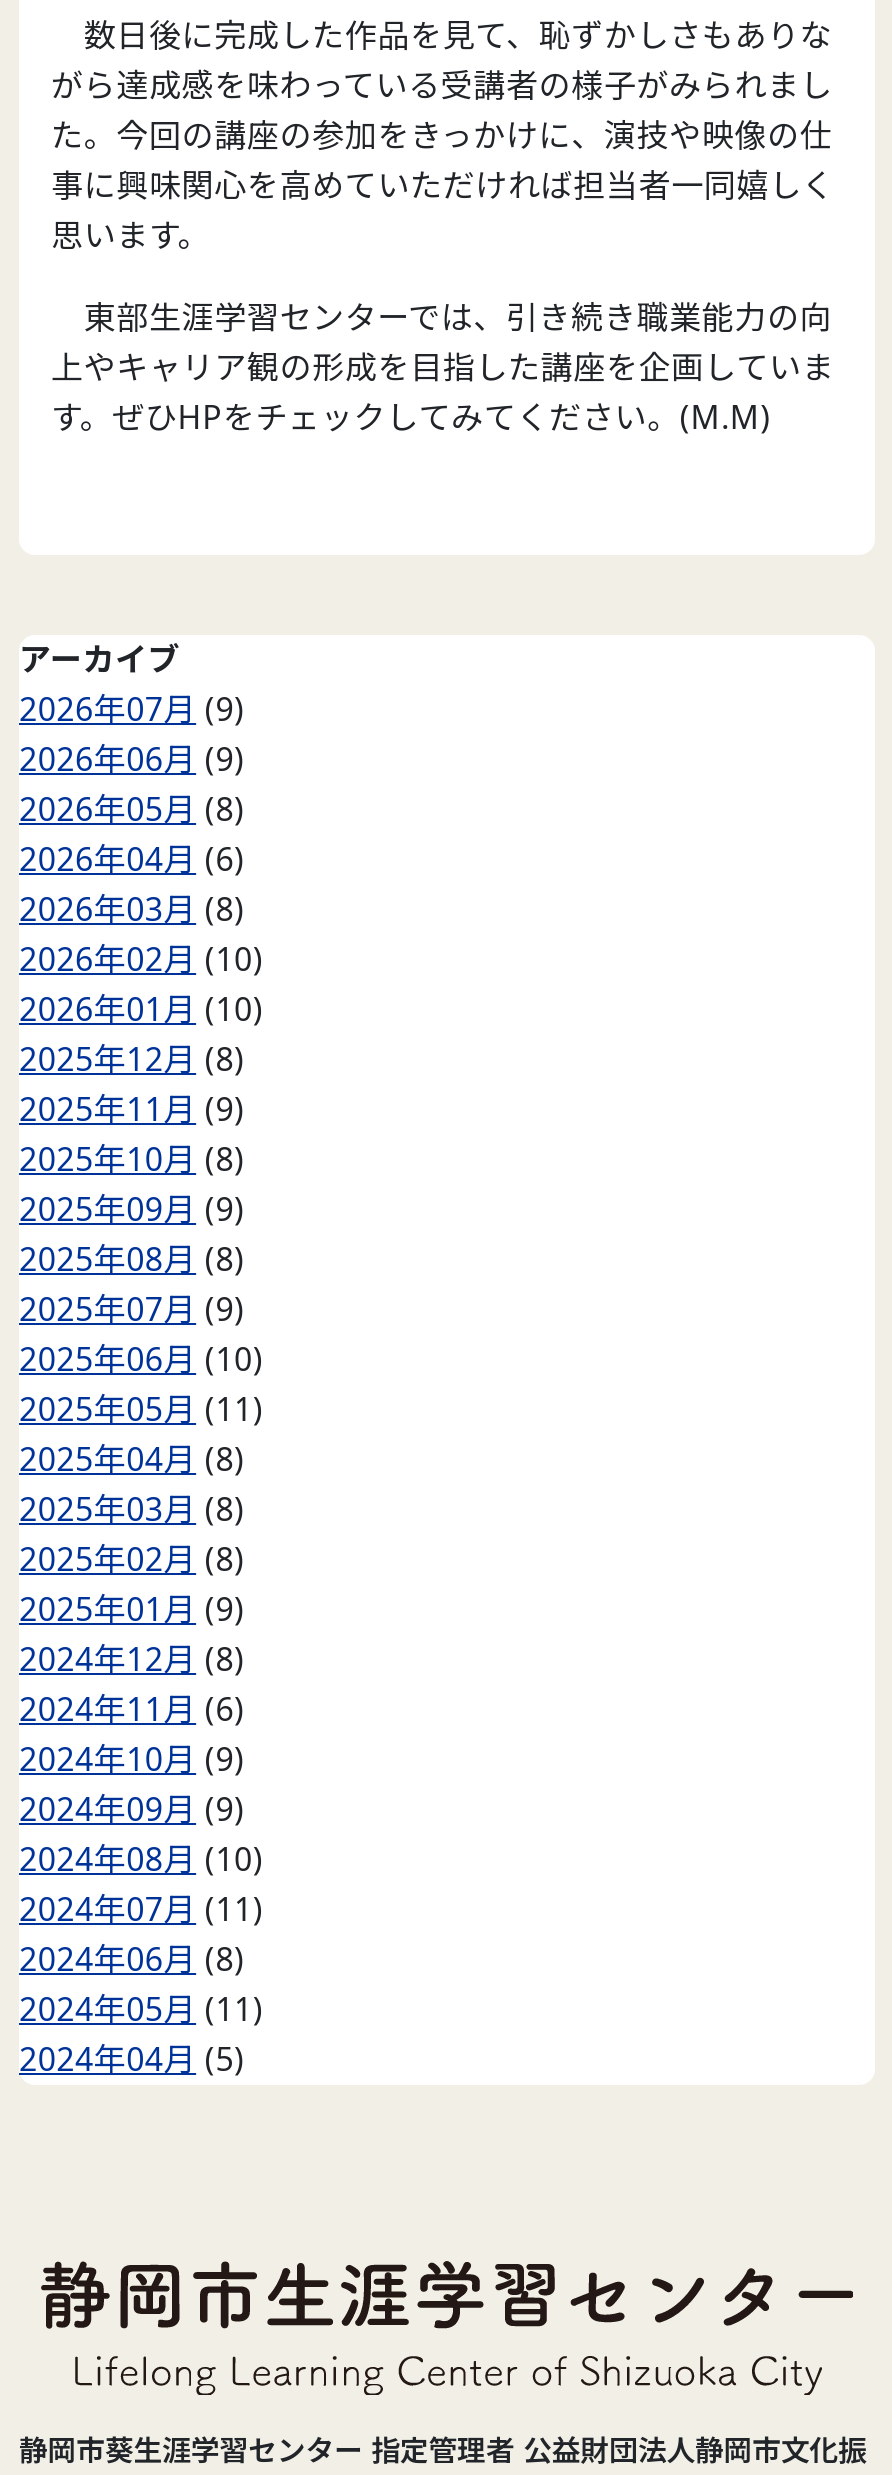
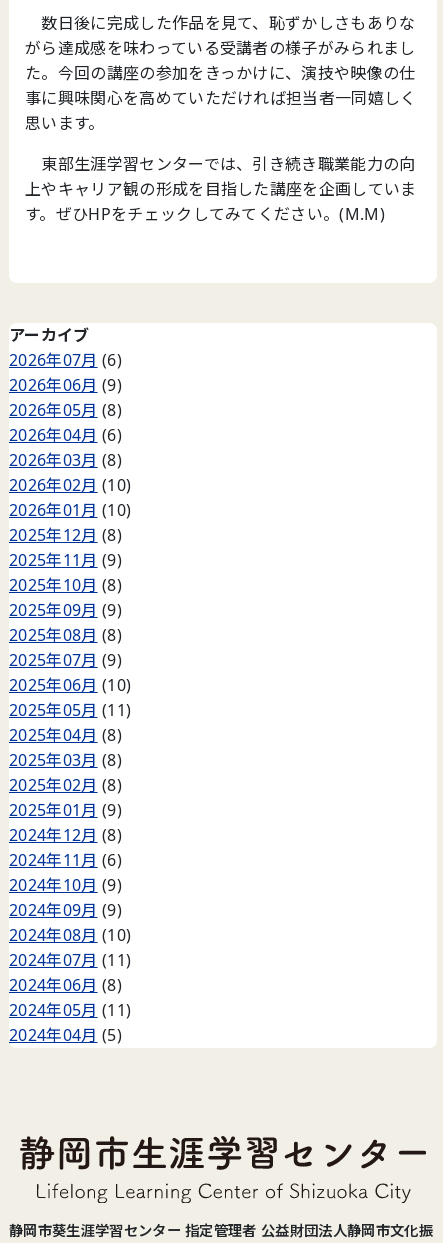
[19,687,245,731] 2026年07月(9) -> [9,349,122,371] 2026年07月(6)

